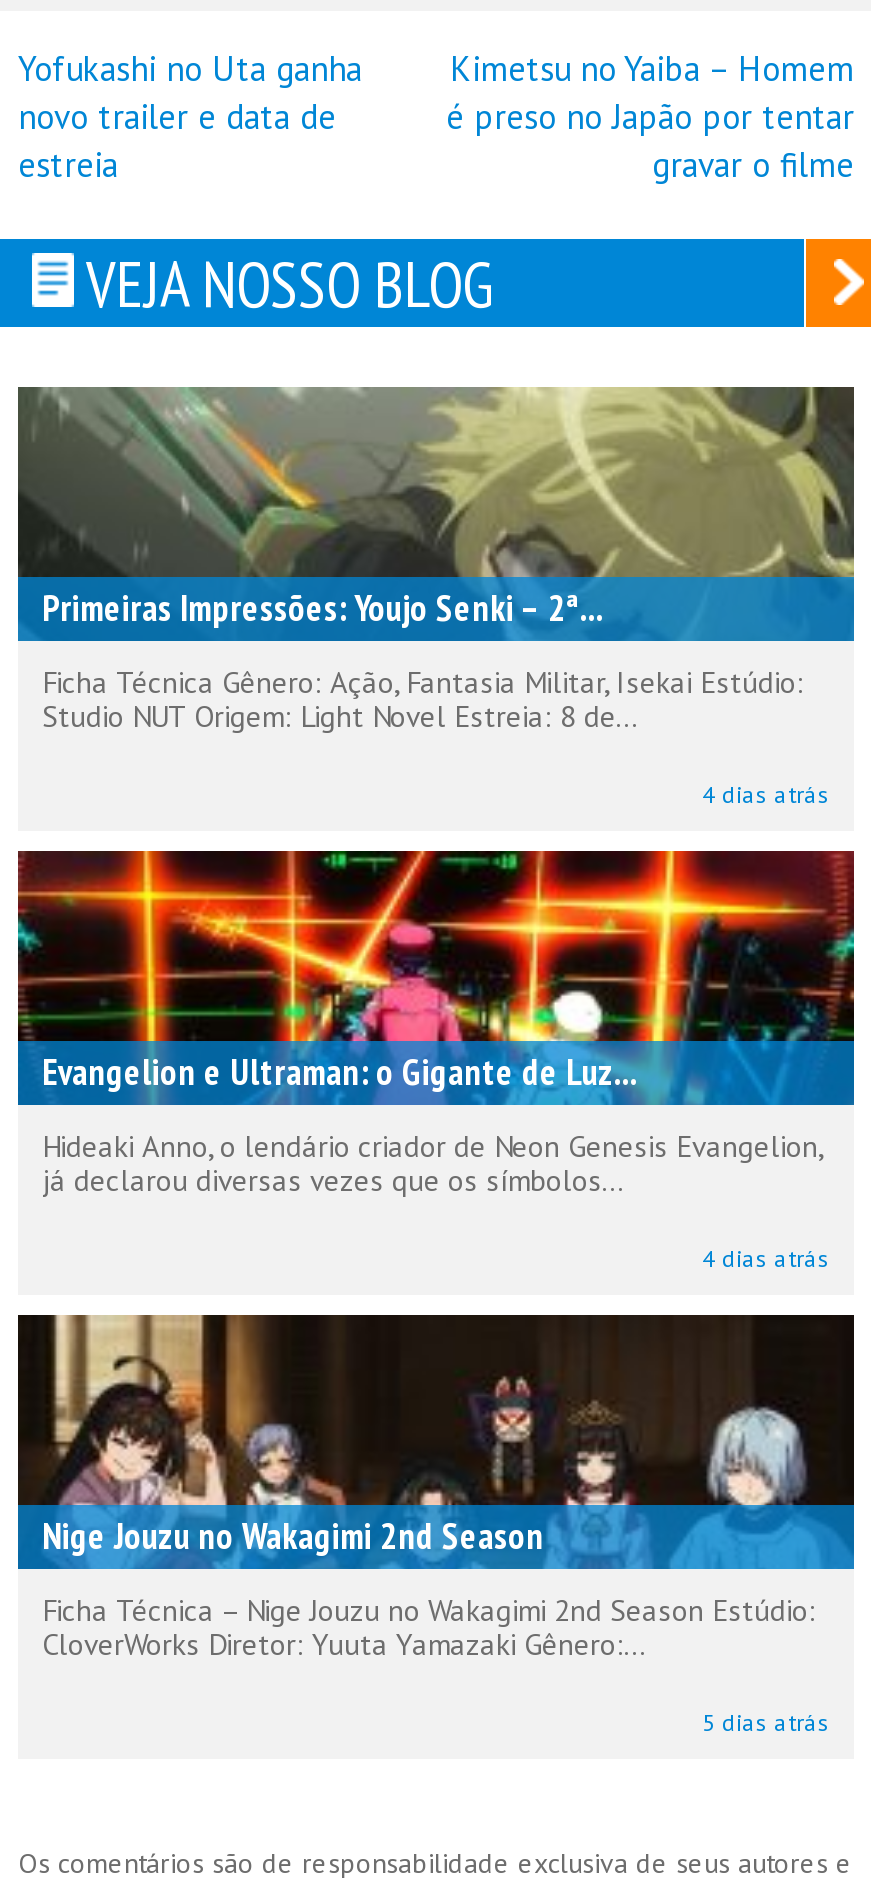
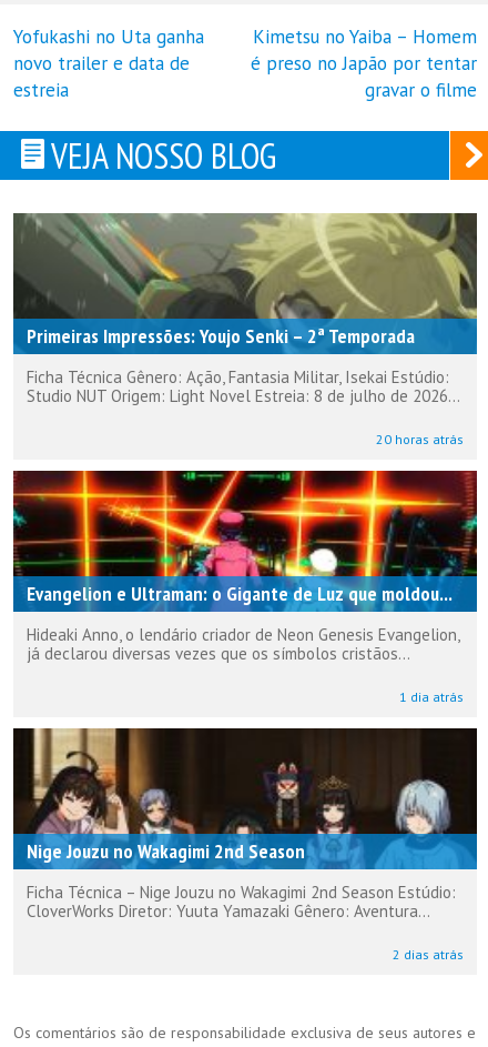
[42,585,604,631] Primeiras Impressões: Youjo Senki – 2ª... -> [27,323,415,349] Primeiras Impressões: Youjo Senki – 2ª Temporada
[42,697,638,735] Studio NUT Origem: Light Novel Estreia: 8 de... -> [27,385,460,407] Studio NUT Origem: Light Novel Estreia: 8 de julho de 2026...
[702,779,830,809] 4 dias atrás -> [376,431,464,448] 20 horas atrás
[42,1049,638,1095] Evangelion e Ultraman: o Gigante de Luz... -> [27,581,453,606] Evangelion e Ultraman: o Gigante de Luz que moldou...
[42,1161,624,1199] já declarou diversas vezes que os símbolos... -> [27,643,410,664] já declarou diversas vezes que os símbolos cristãos...
[702,1243,830,1273] 4 dias atrás -> [399,689,464,705] 1 dia atrás
[42,1625,646,1663] CloverWorks Diretor: Yuuta Yamazaki Gênero:... -> [27,901,430,922] CloverWorks Diretor: Yuuta Yamazaki Gênero: Aventura...
[702,1707,830,1737] 5 dias atrás -> [393,946,464,963] 2 dias atrás

